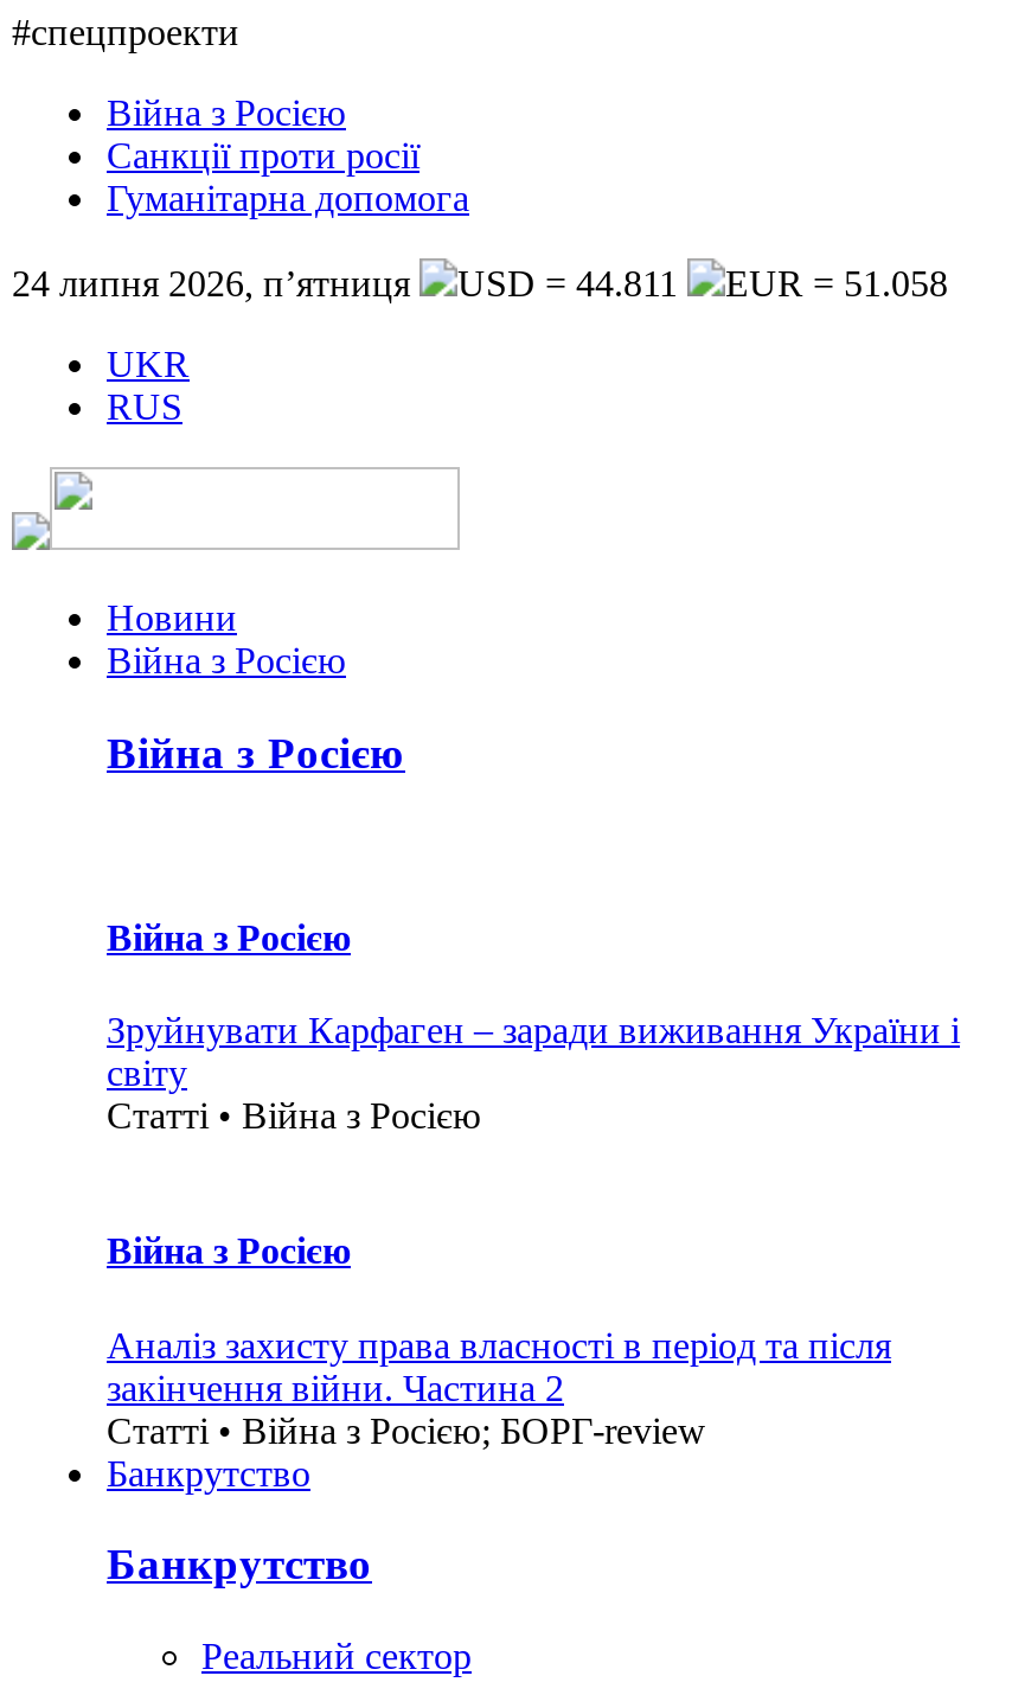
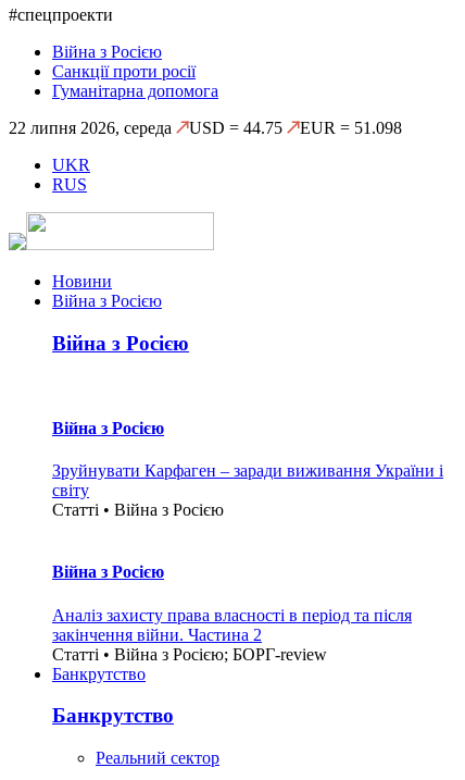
[12,263,410,303] 24 липня 2026, п’ятниця -> [9,119,172,137] 22 липня 2026, середа
[457,263,678,303] USD = 44.811 -> [189,119,282,137] USD = 44.75
[725,263,948,303] EUR = 51.058 -> [300,119,402,137] EUR = 51.098

